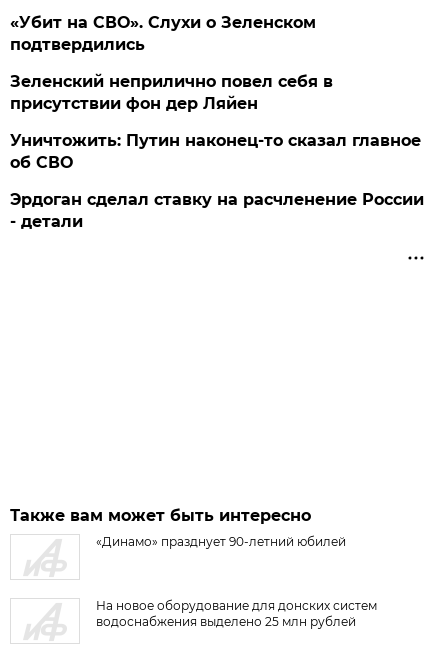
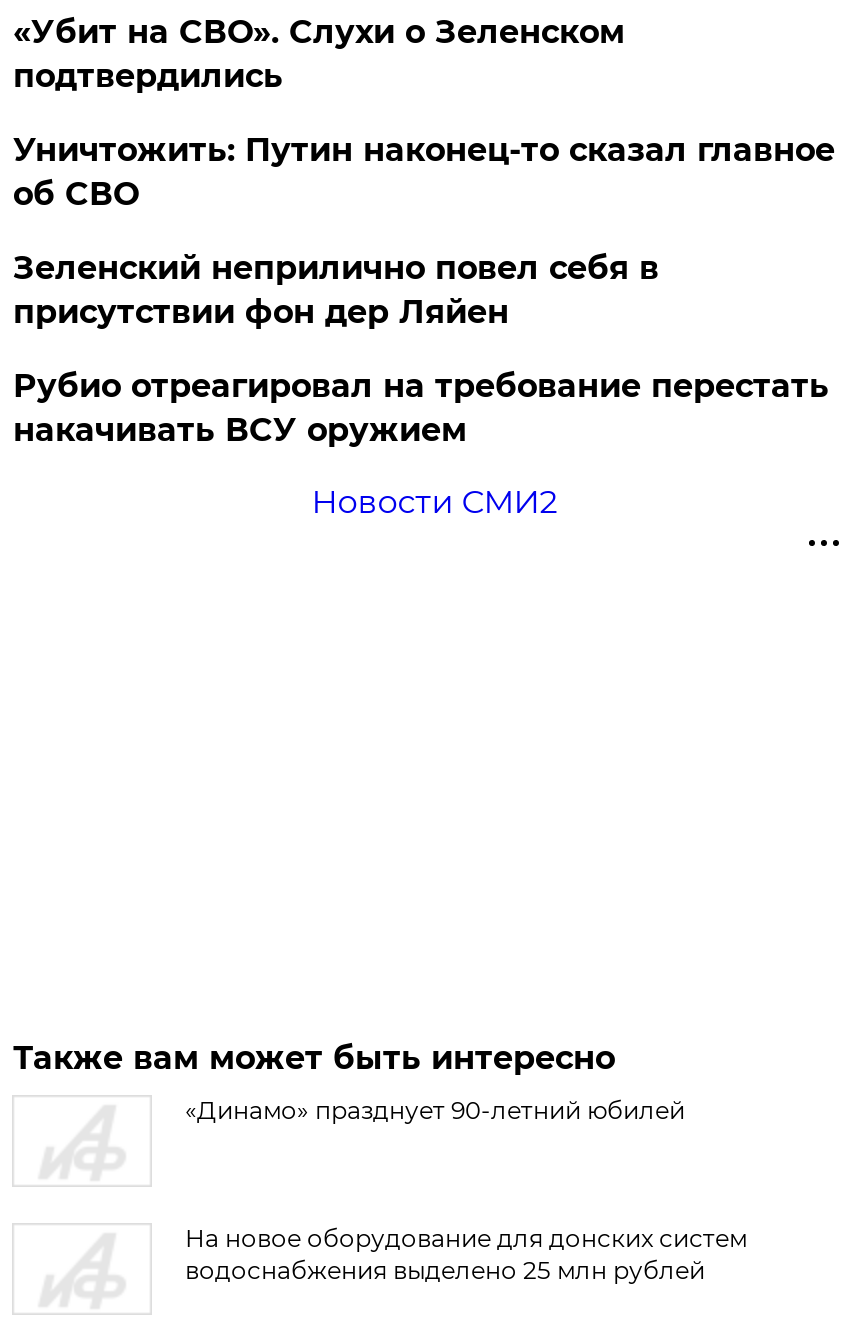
moved [10,72,333,113] -> [13,249,659,331]: Зеленский неприлично повел cебя в | присутствии фон дер Ляйен
none -> [13,367,829,449] Рубио отреагировал на требование перестать | накачивать ВСУ оружием
moved [10,131,421,172] -> [13,131,835,213]: Уничтожить: Путин наконец-то сказал главное | об СВО
[10,190,424,231] Эрдоган сделал ставку на расчленение России | - детали -> [311,483,557,521] Новости СМИ2

